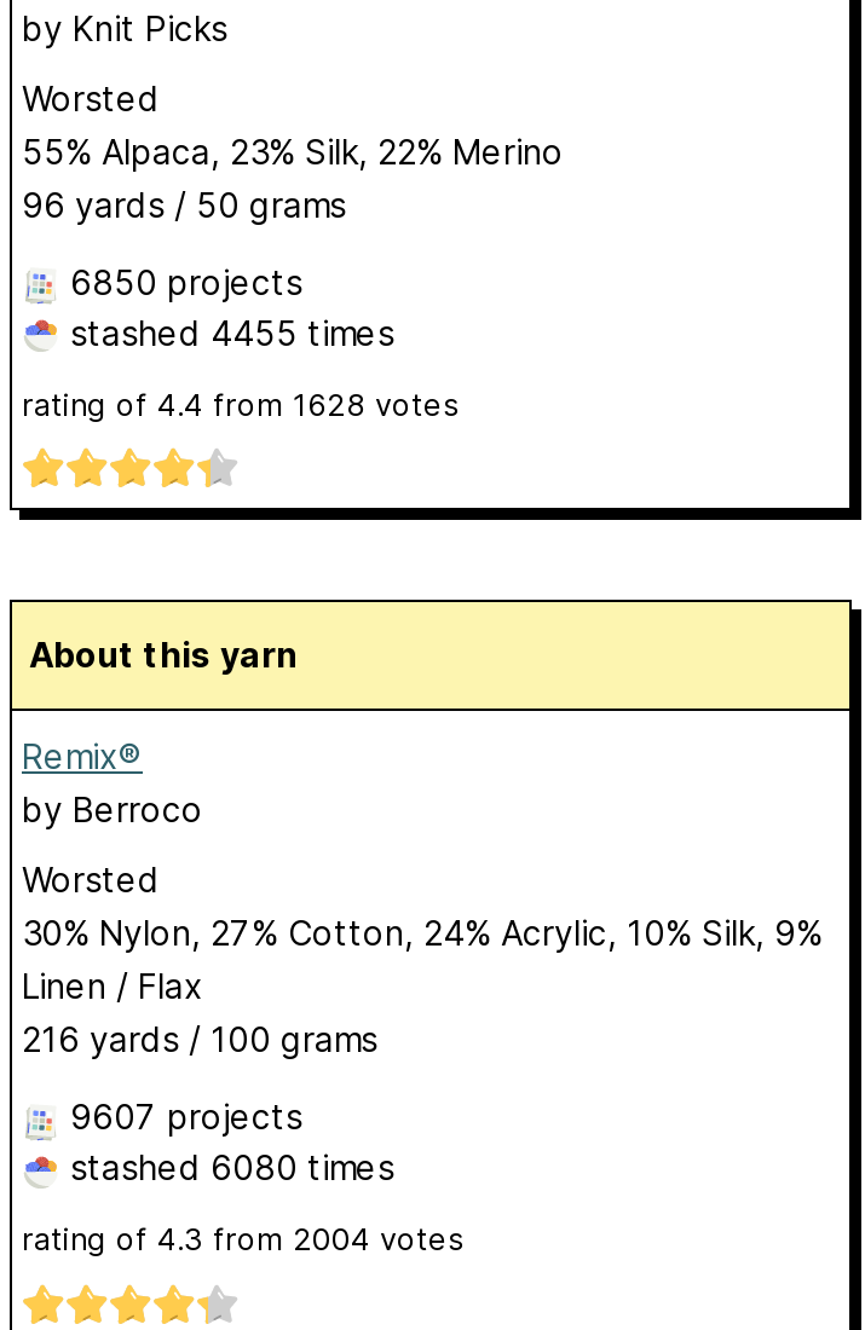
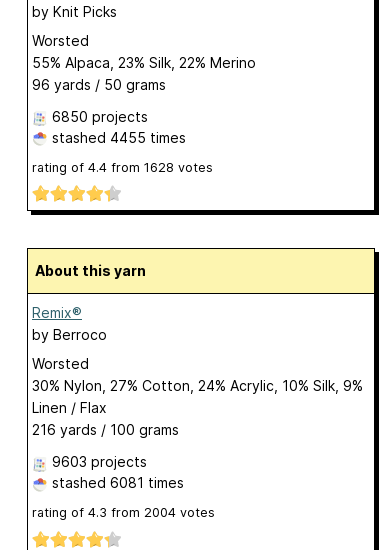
[70,1096,302,1137] 9607 projects -> [52,453,147,470] 9603 projects
[60,1147,394,1188] stashed 6080 times -> [48,474,184,491] stashed 6081 times

